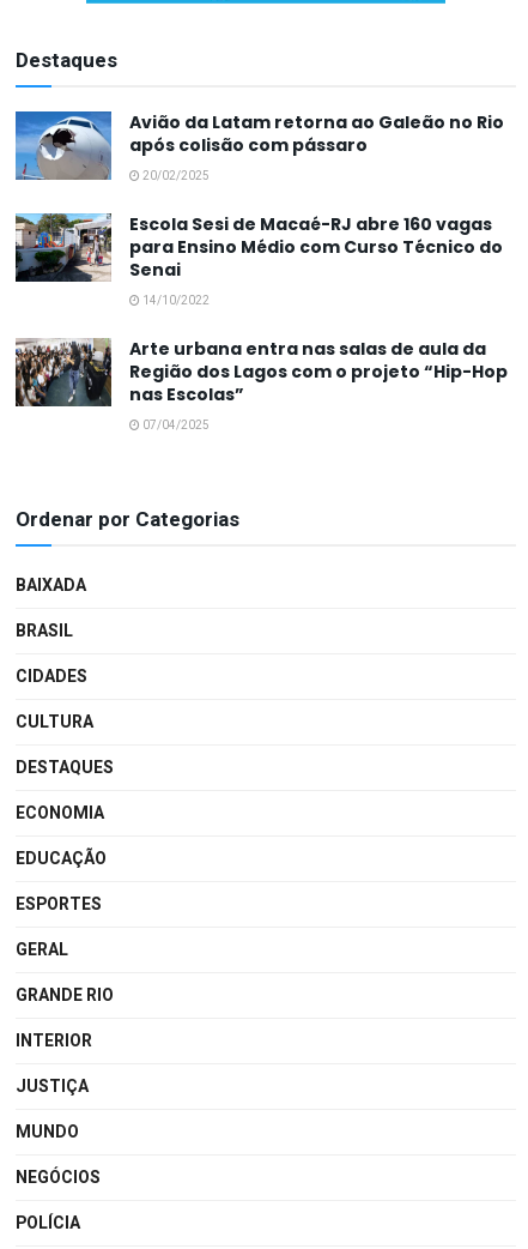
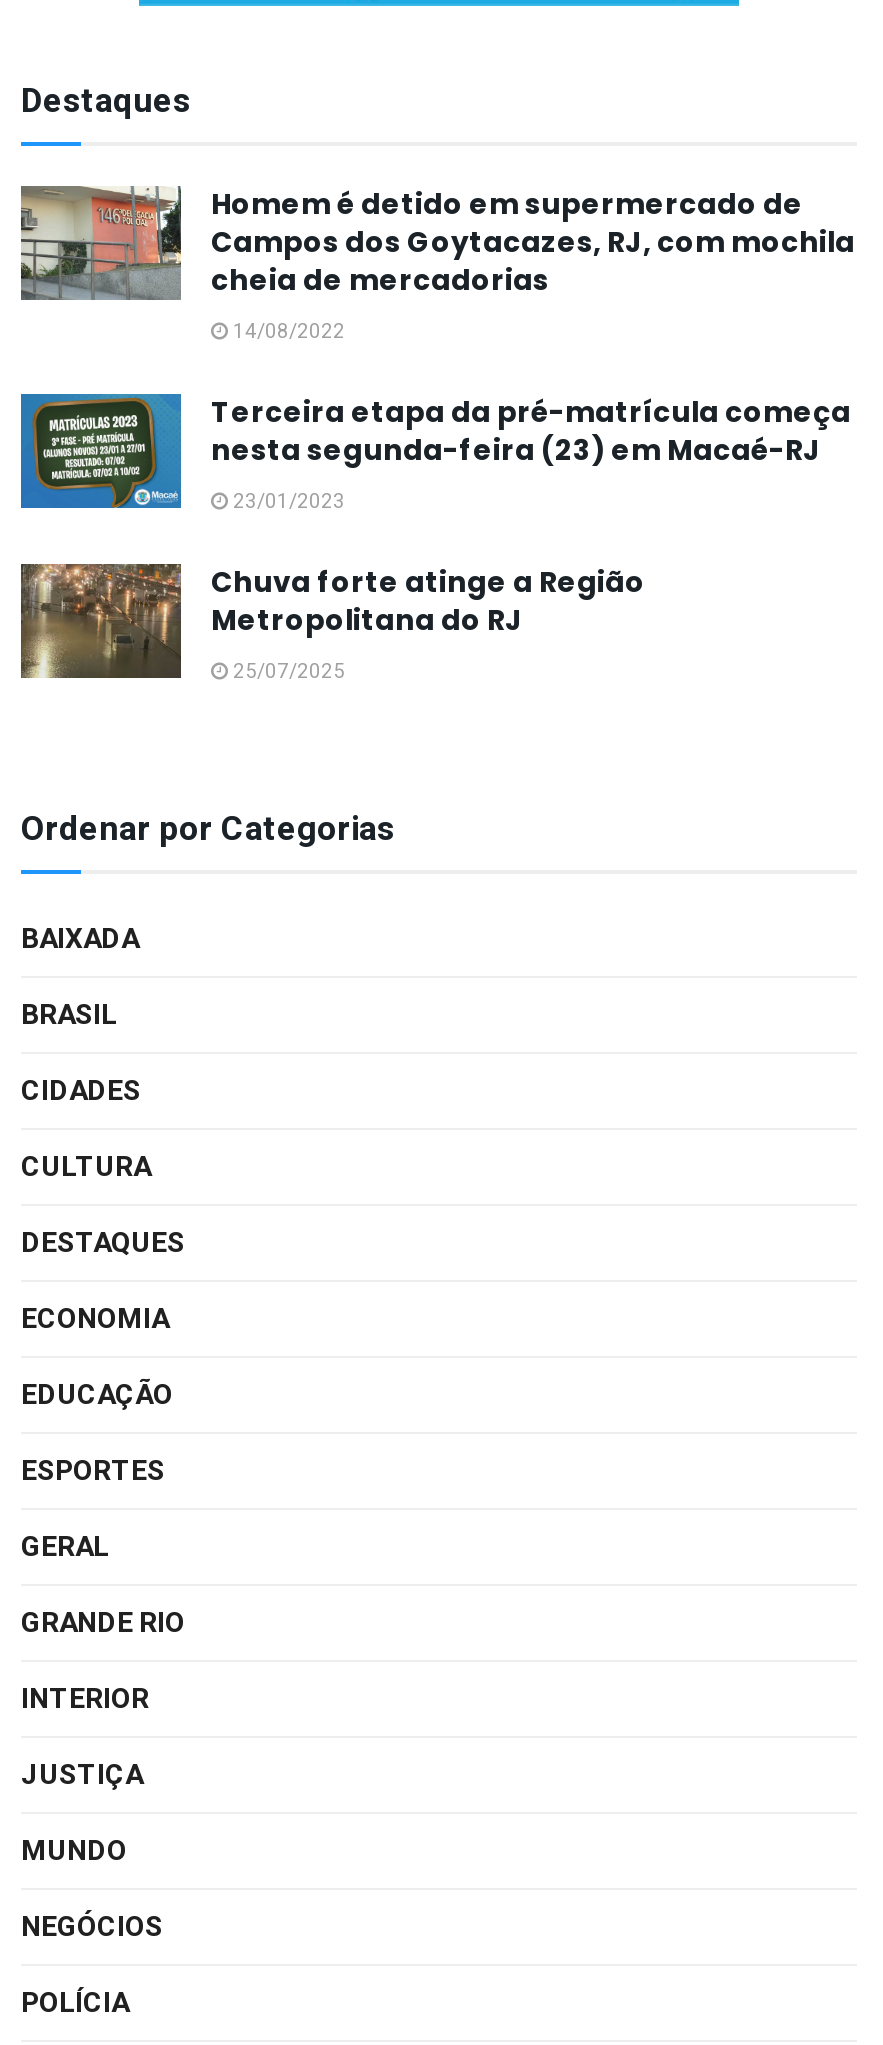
[14,110,504,185] [image] | Avião da Latam retorna ao Galeão no Rio | após colisão com pássaro | 20/02/2025 -> [19,184,855,346] [image] | Homem é detido em supermercado de | Campos dos Goytacazes, RJ, com mochila | cheia de mercadorias | 14/08/2022
[14,212,503,309] [image] | Escola Sesi de Macaé-RJ abre 160 vagas | para Ensino Médio com Curso Técnico do | Senai | 14/10/2022 -> [19,356,851,516] [image] | Terceira etapa da pré-matrícula começa | nesta segunda-feira (23) em Macaé-RJ | 23/01/2023
[14,337,508,434] [image] | Arte urbana entra nas salas de aula da | Região dos Lagos com o projeto “Hip-Hop | nas Escolas” | 07/04/2025 -> [19,562,645,686] [image] | Chuva forte atinge a Região | Metropolitana do RJ | 25/07/2025

